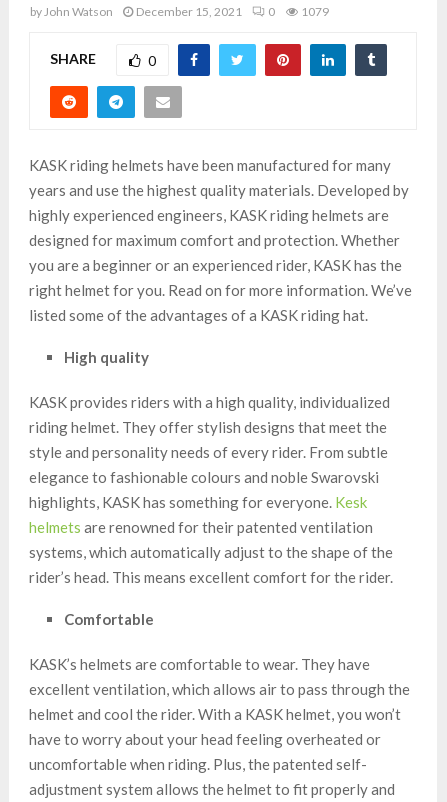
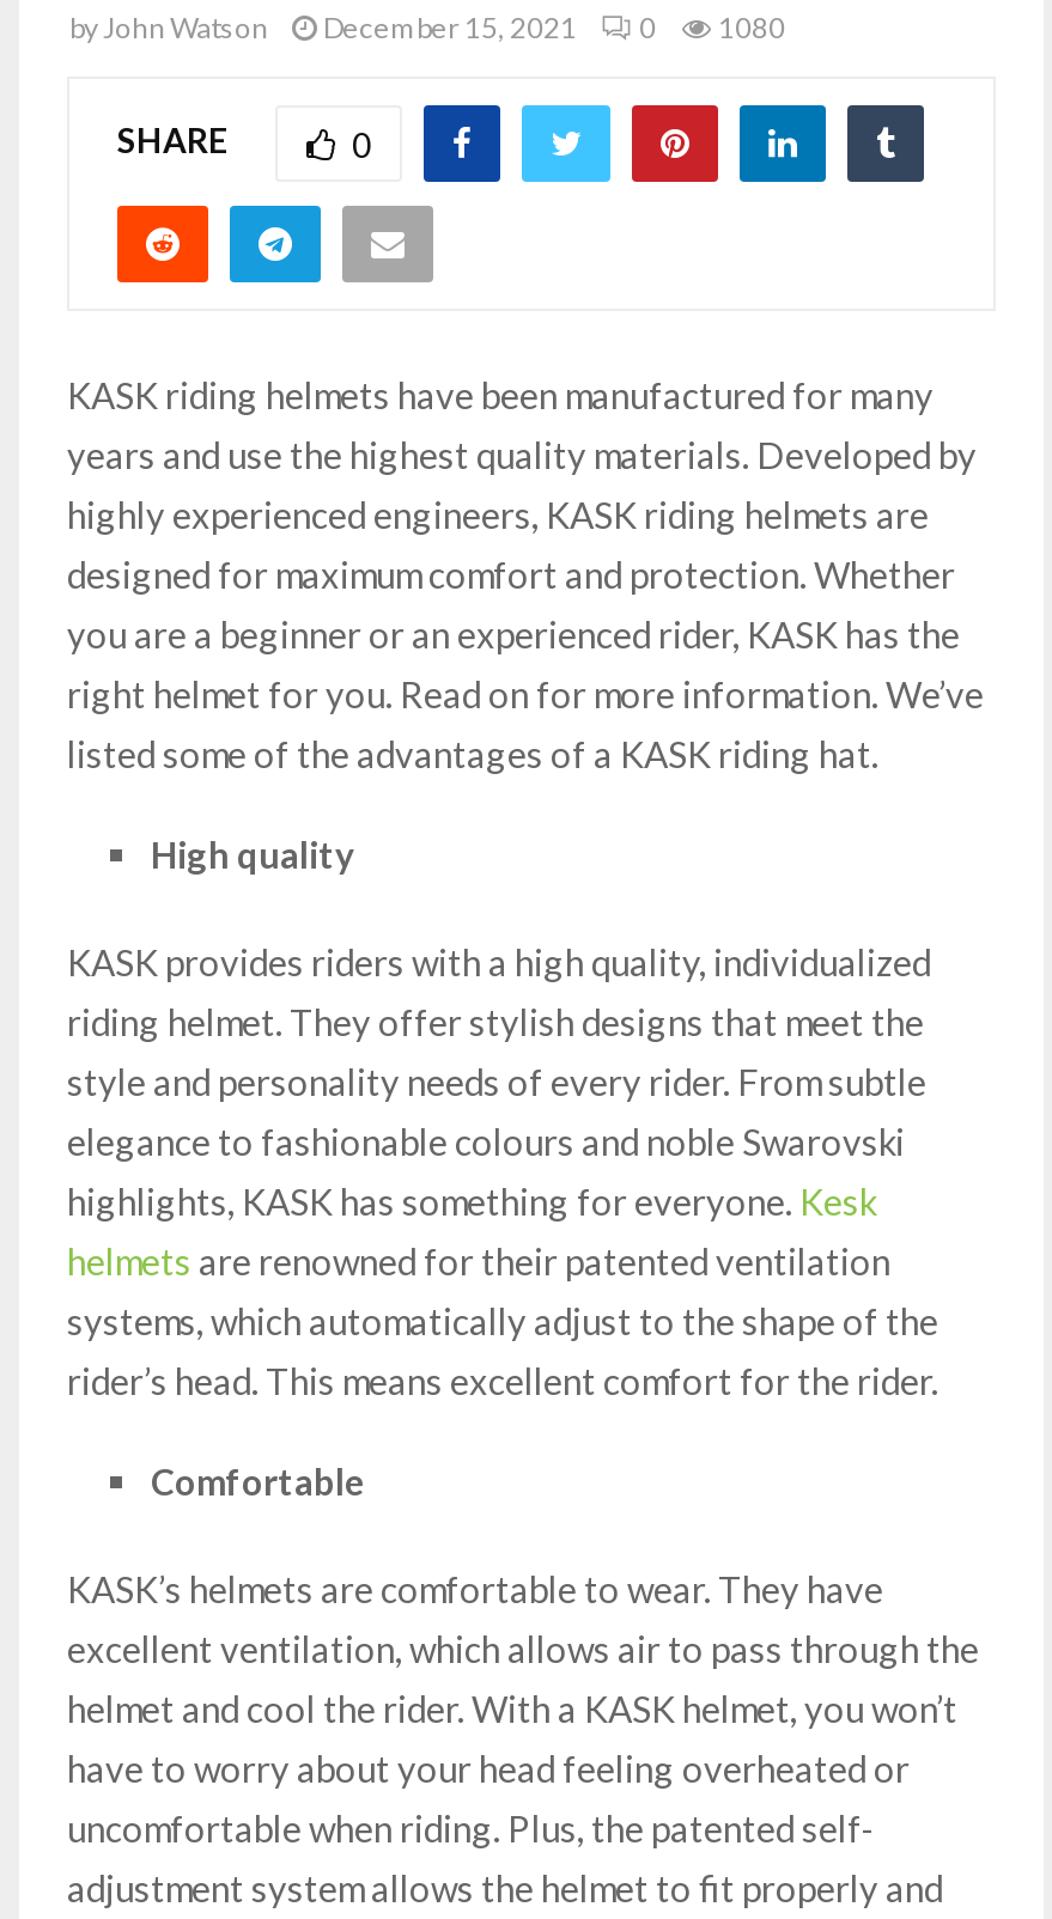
[30,4,329,19] byJohn Watson December 15, 2021 0 1079 -> [69,10,785,46] byJohn Watson December 15, 2021 0 1080

